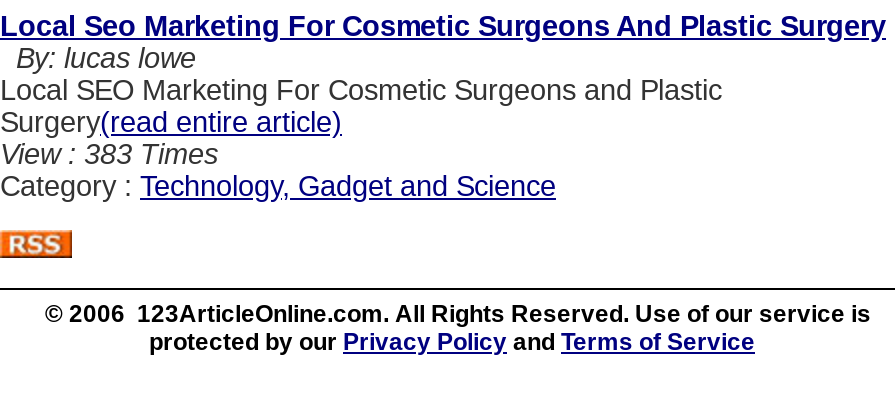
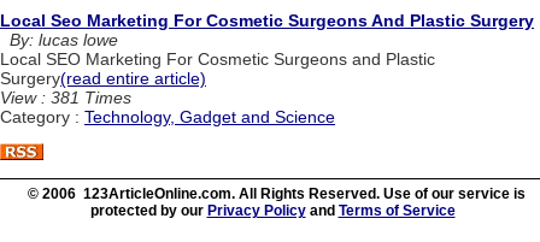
[0,138,218,170] View : 383 Times -> [0,88,131,107] View : 381 Times

